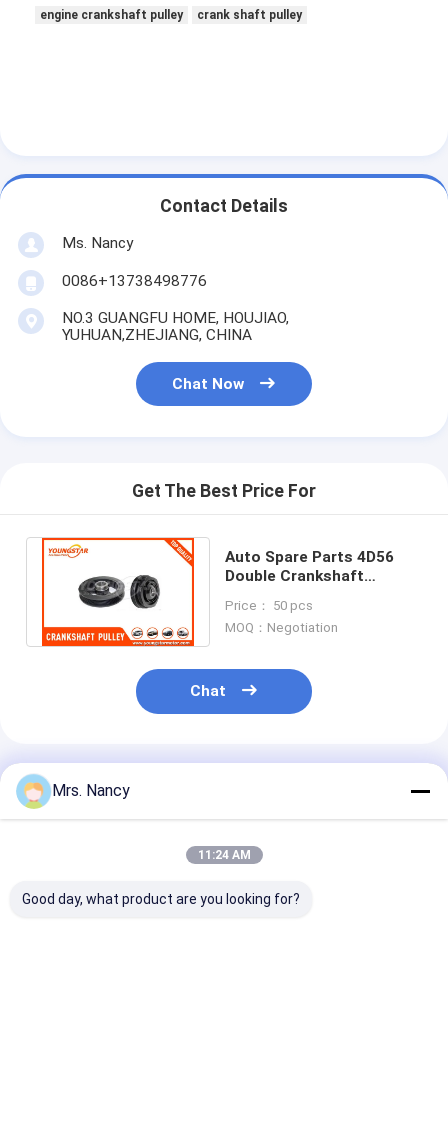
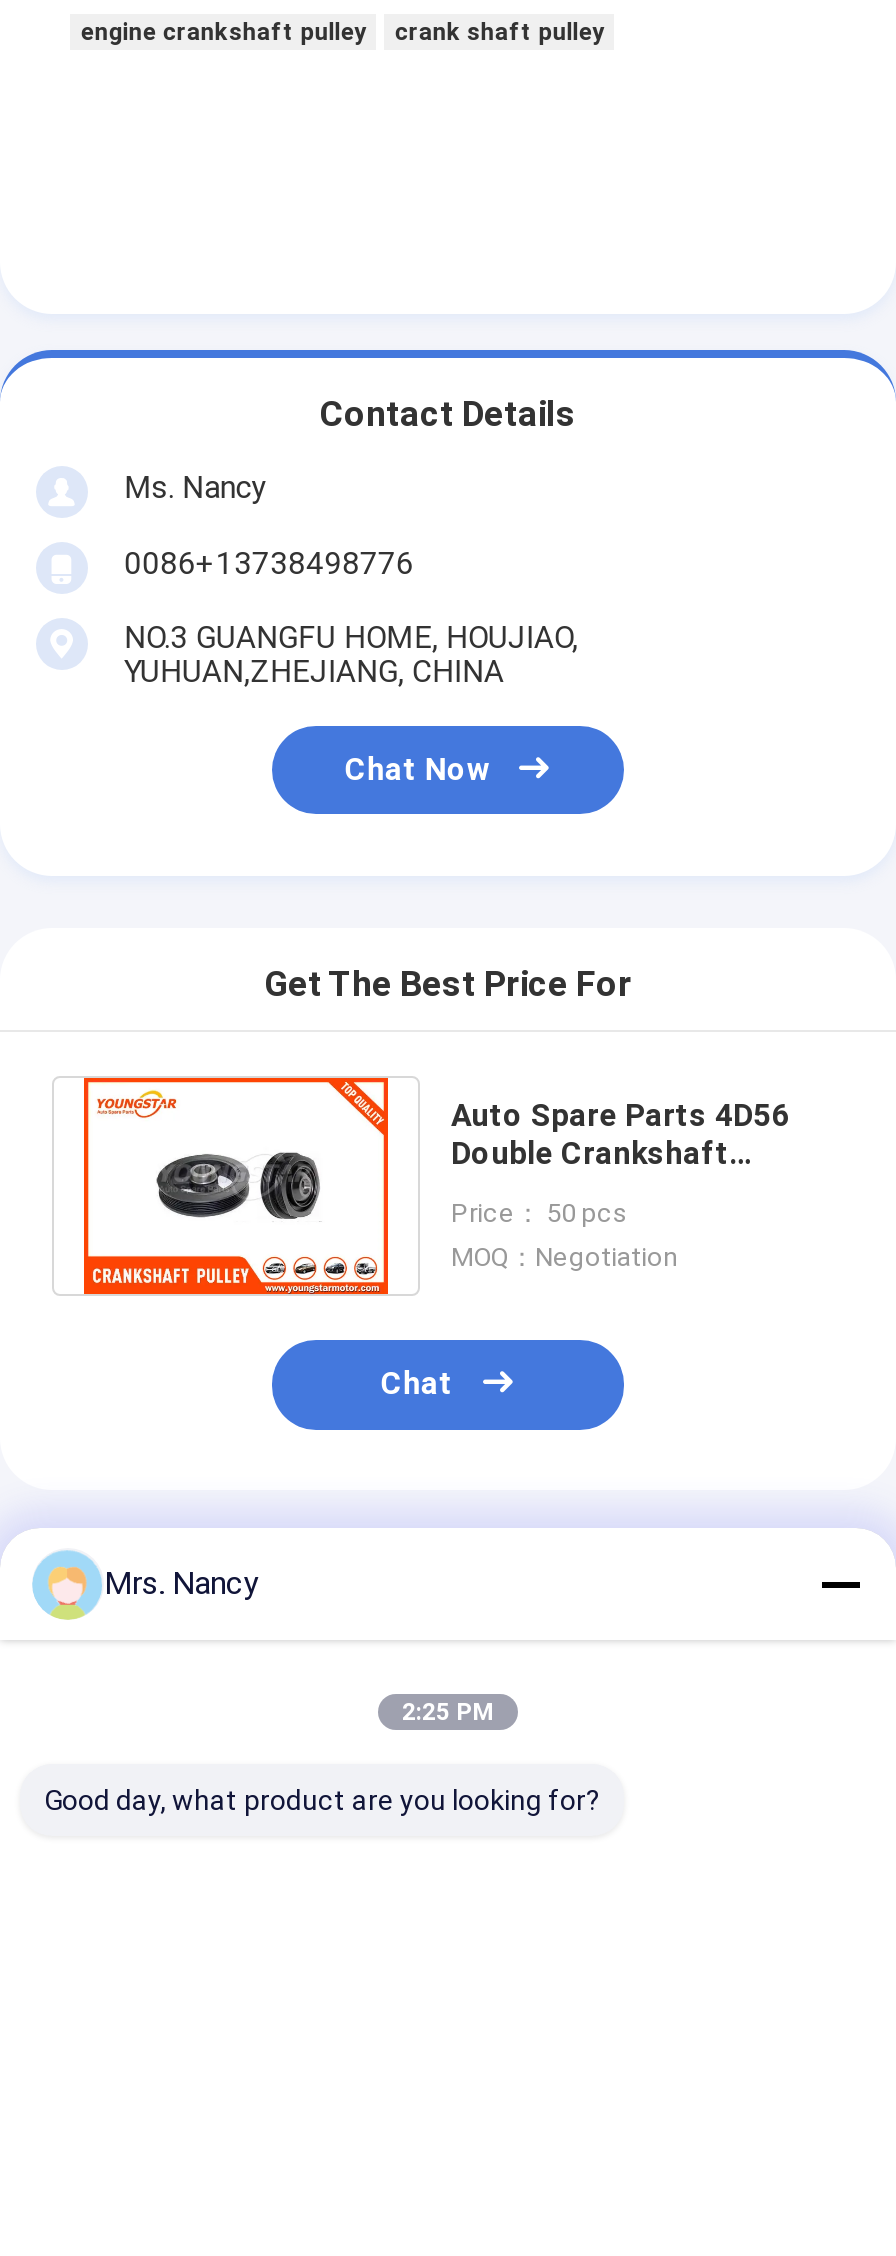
[197,848,250,862] 11:24 AM -> [402,1698,494,1726] 2:25 PM

